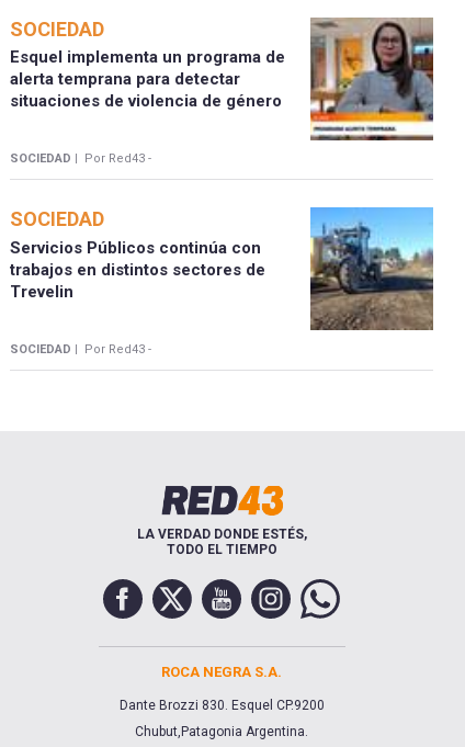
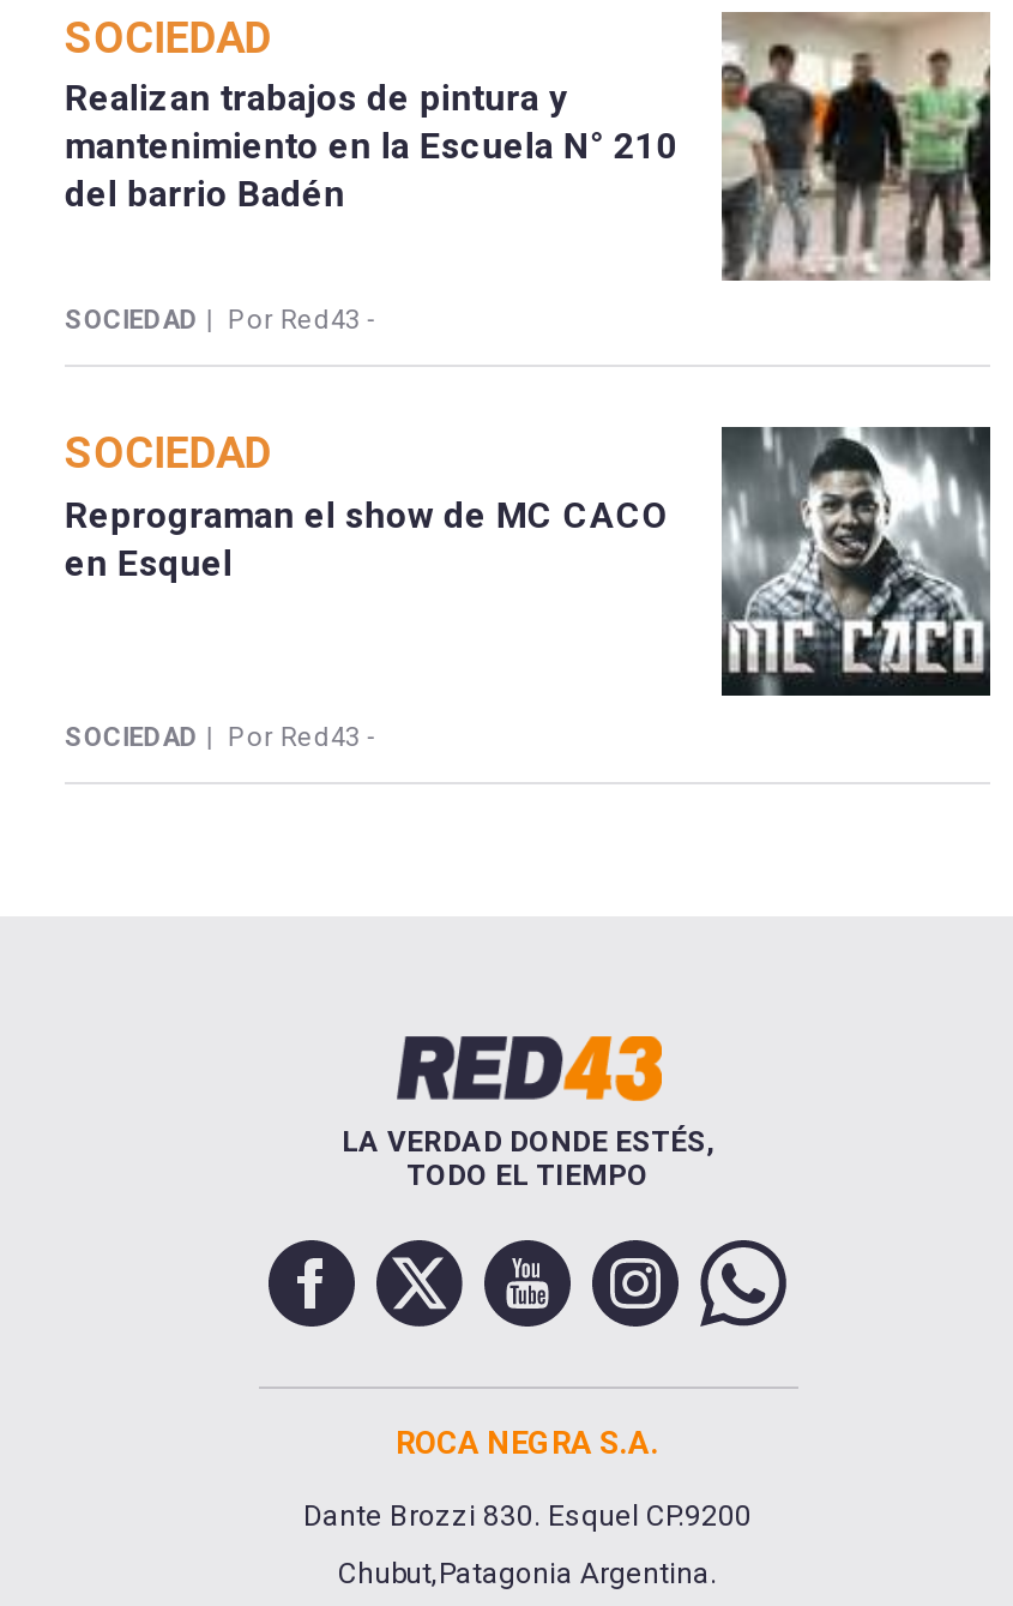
[10,18,434,140] [image] | Esquel implementa un programa de | alerta temprana para detectar | situaciones de violencia de género -> [64,14,993,281] [image] | Realizan trabajos de pintura y | mantenimiento en la Escuela N° 210 | del barrio Badén
[309,206,434,331] [image] -> [719,425,993,698] [image]
[10,238,265,301] Servicios Públicos continúa con | trabajos en distintos sectores de | Trevelin -> [64,493,668,584] Reprograman el show de MC CACO | en Esquel

